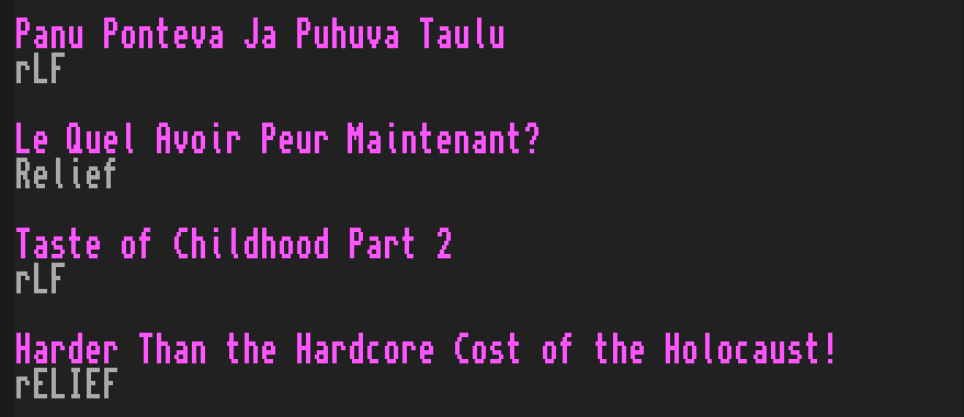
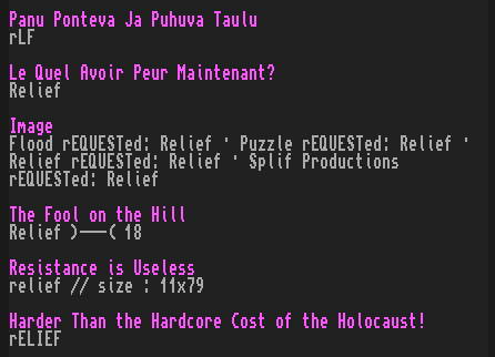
[14,228,453,298] Taste of Childhood Part 2 | rLF -> [9,118,471,295] Image | Flood rEQUESTed: Relief · Puzzle rEQUESTed: Relief · | Relief rEQUESTed: Relief · Splif Productions | rEQUESTed: Relief | The Fool on the Hill | Relief )---( 18 | Resistance is Useless | relief // size : 11x79

